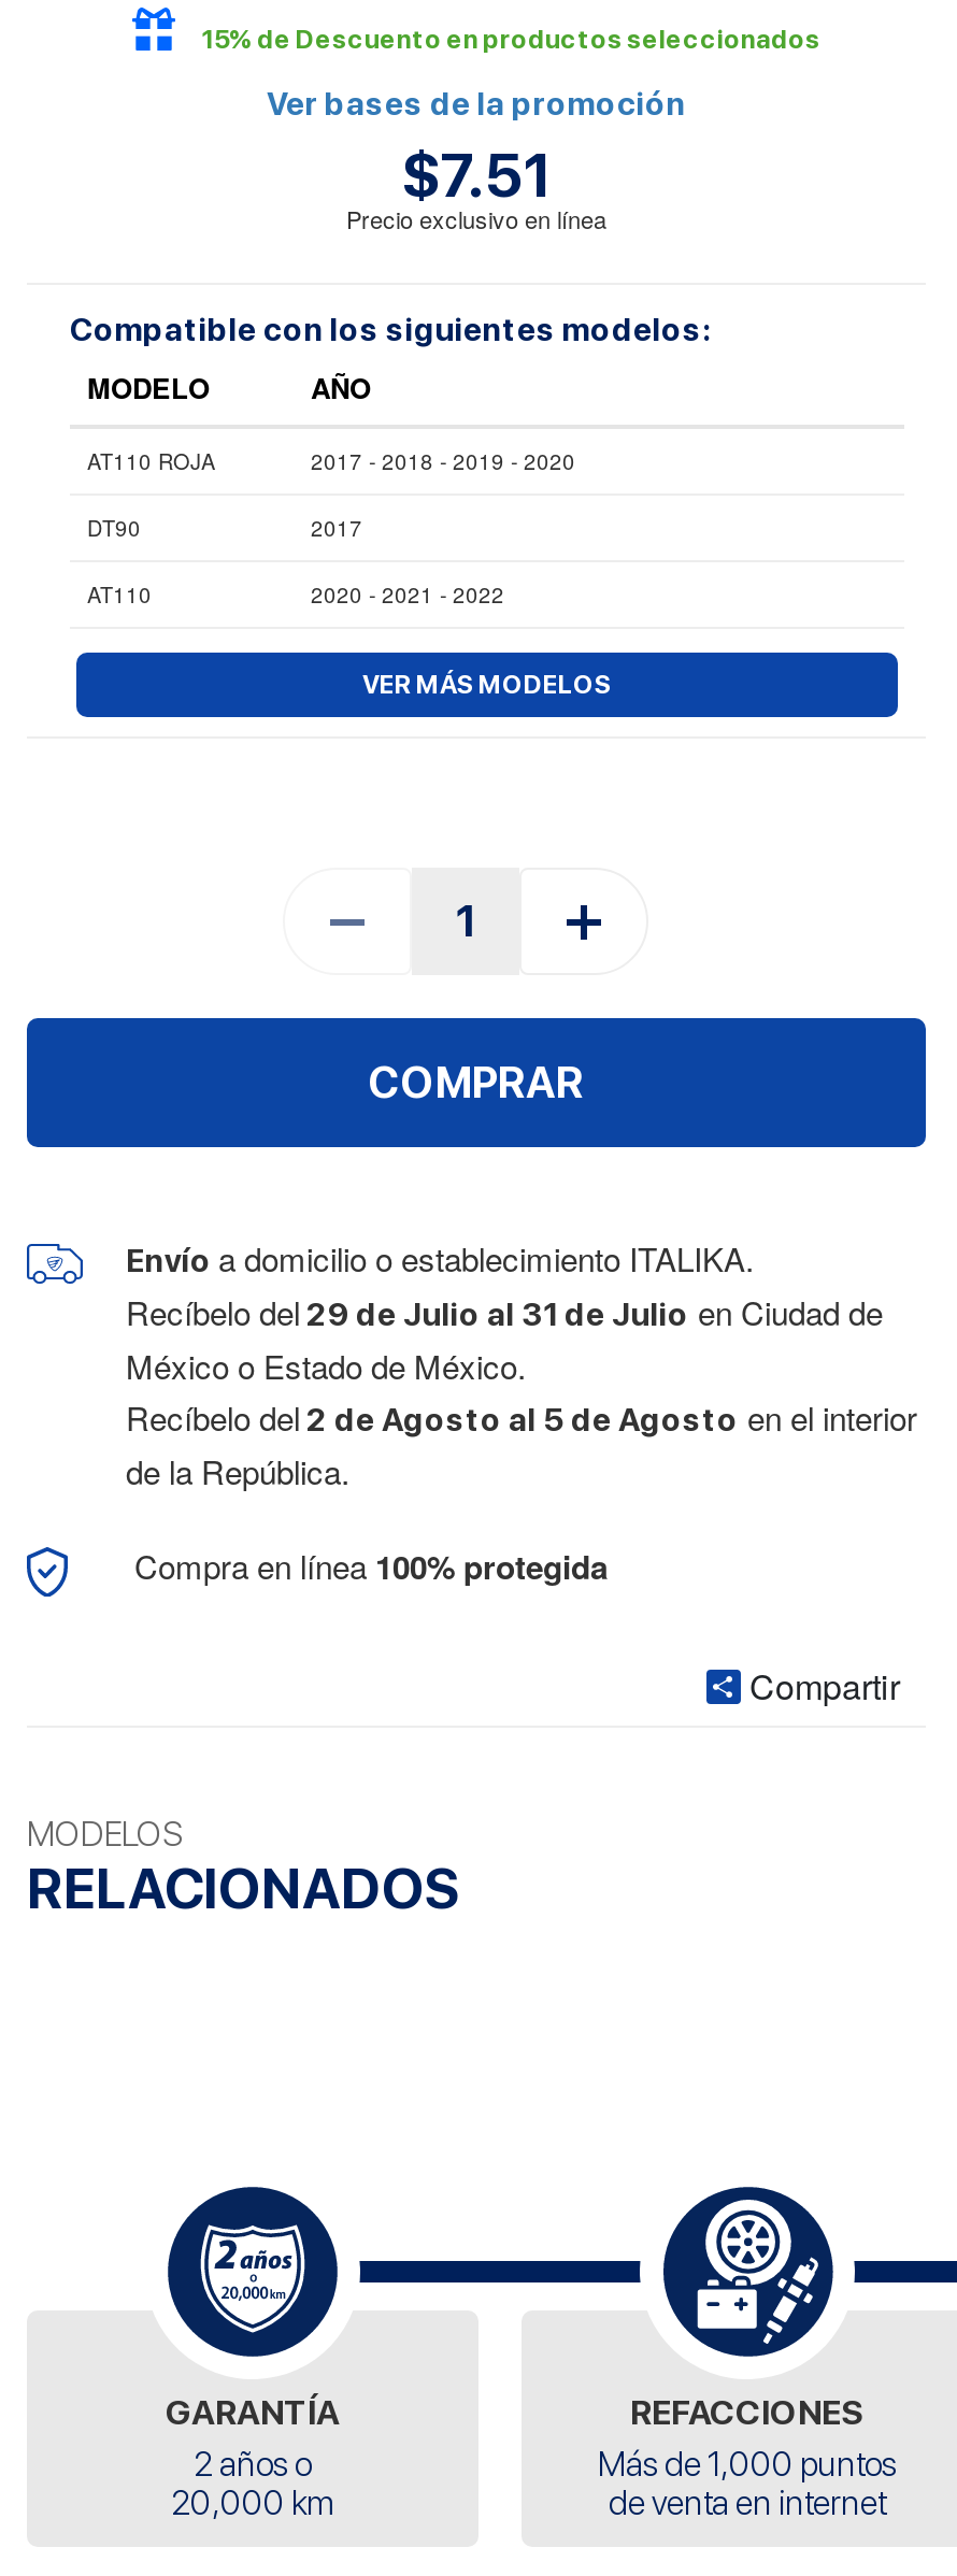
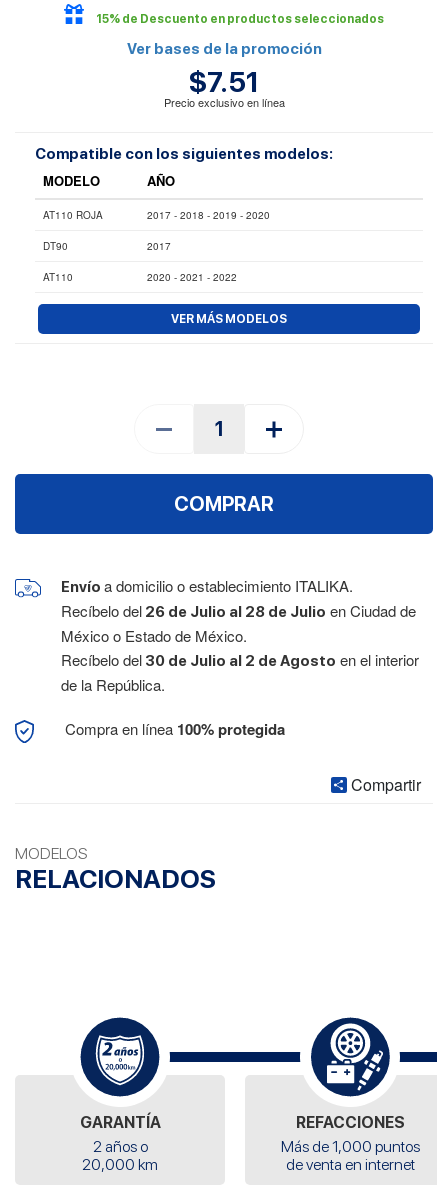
[126,1290,883,1335] Recíbelo del 29 de Julio al 31 de Julio en Ciudad de -> [61,600,416,621] Recíbelo del 26 de Julio al 28 de Julio en Ciudad de
[126,1396,917,1441] Recíbelo del 2 de Agosto al 5 de Agosto en el interior -> [61,649,419,670] Recíbelo del 30 de Julio al 2 de Agosto en el interior

